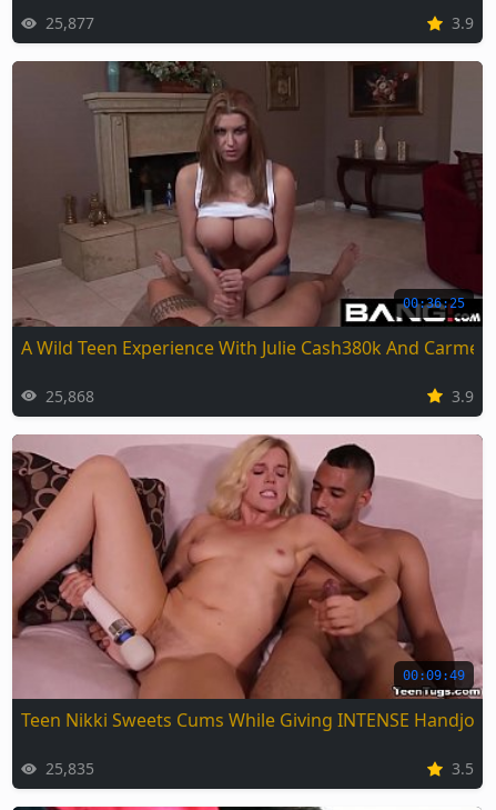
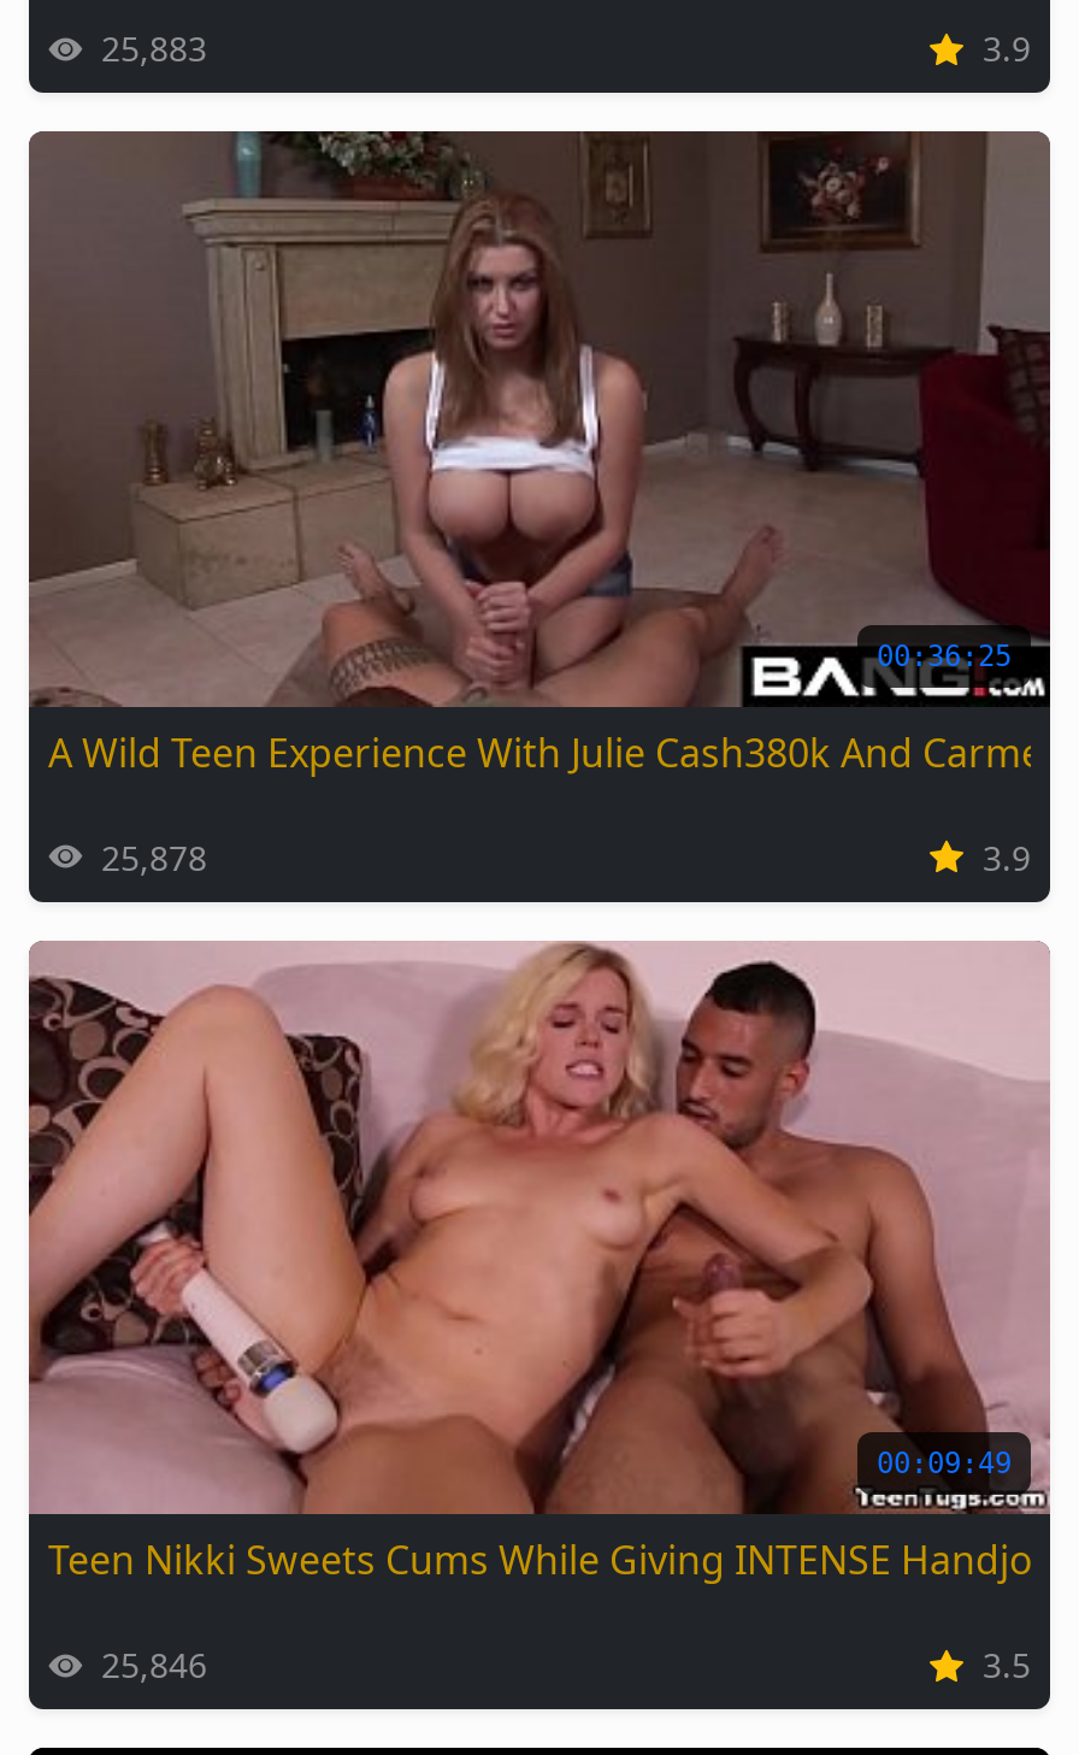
[41,12,94,33] 25,877 -> [92,25,207,71] 25,883
[41,385,94,406] 25,868 -> [92,834,207,879] 25,878
[41,758,94,779] 25,835 -> [92,1642,207,1688] 25,846

